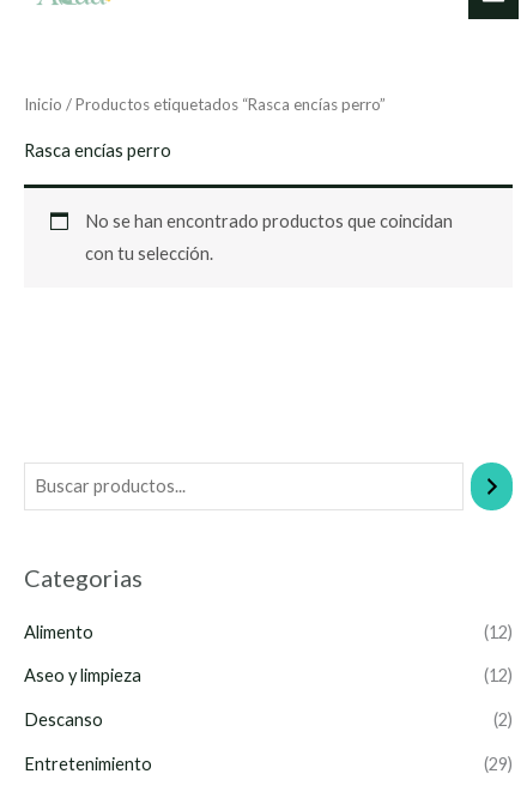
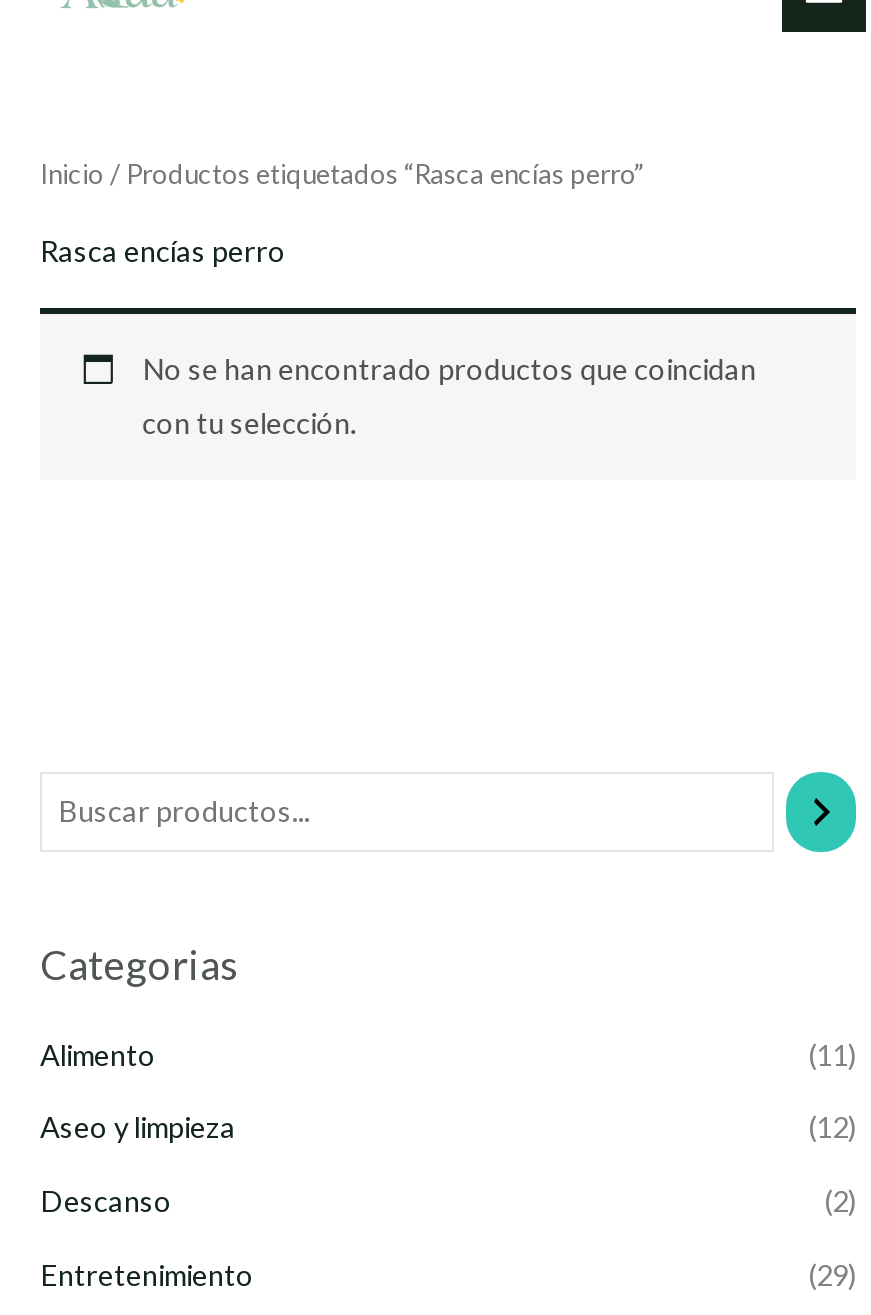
[484,621,513,642] (12) -> [808,1037,856,1071] (11)

